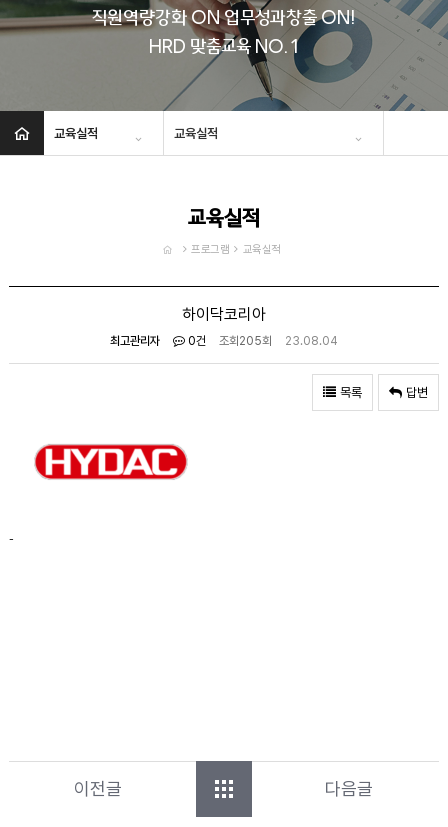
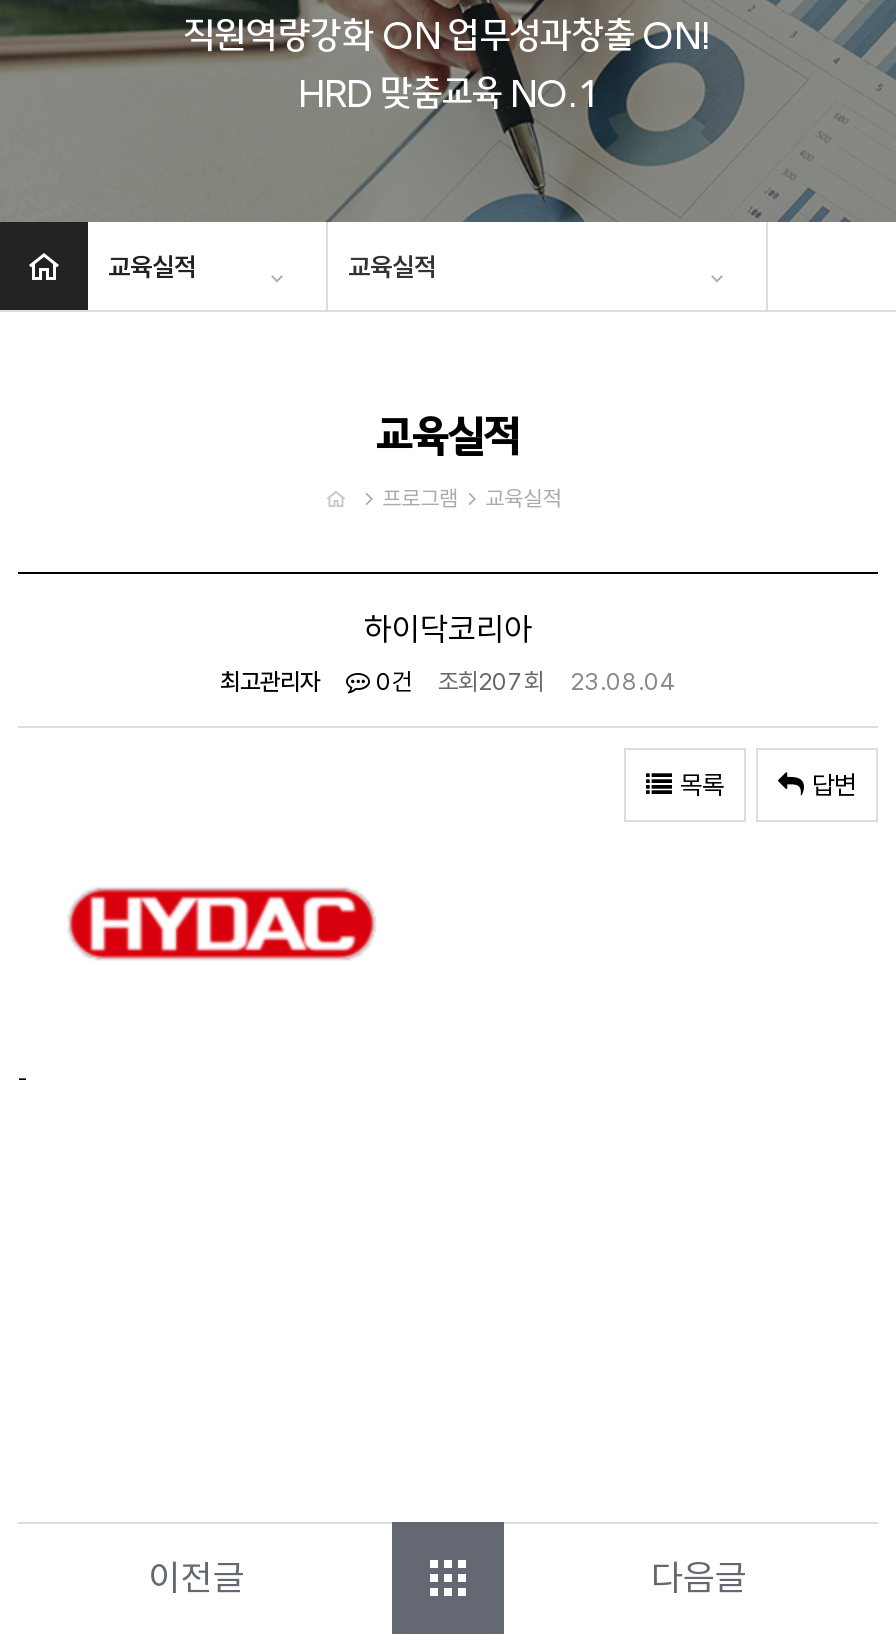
[110,334,338,348] 최고관리자 0건 조회205회 23.08.04 -> [220,668,676,696] 최고관리자 0건 조회207회 23.08.04

